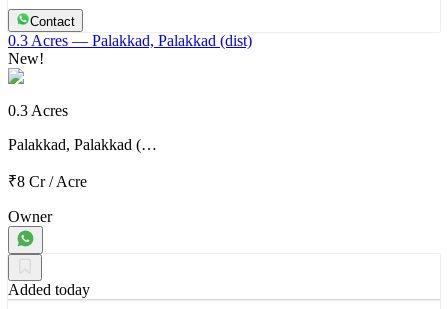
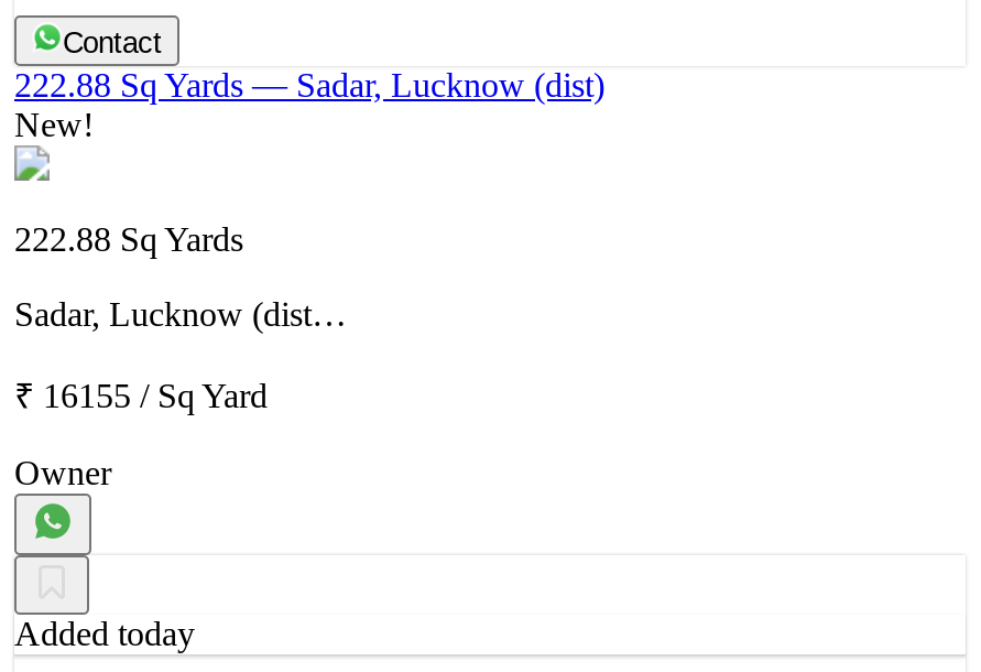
[8,32,252,49] 0.3 Acres — Palakkad, Palakkad (dist) -> [14,67,604,104] 222.88 Sq Yards — Sadar, Lucknow (dist)
[8,102,68,119] 0.3 Acres -> [14,221,243,259] 222.88 Sq Yards
[8,136,157,153] Palakkad, Palakkad (… -> [14,296,347,334] Sadar, Lucknow (dist…
[8,173,87,190] ₹8 Cr / Acre -> [14,378,268,415] ₹ 16155 / Sq Yard

